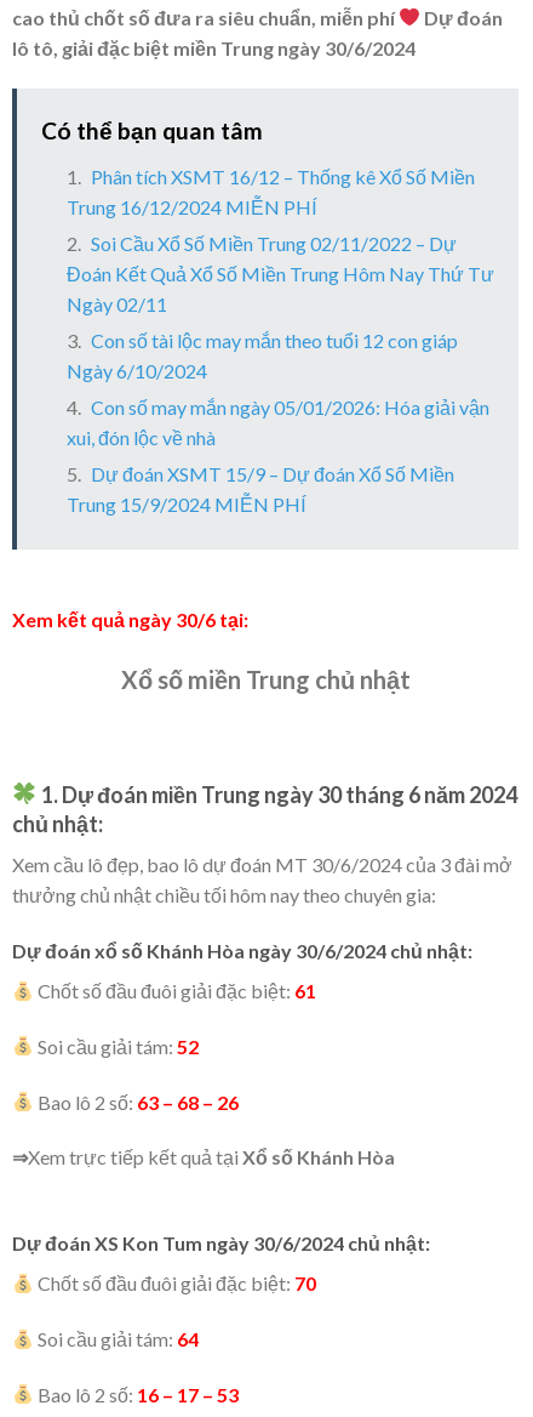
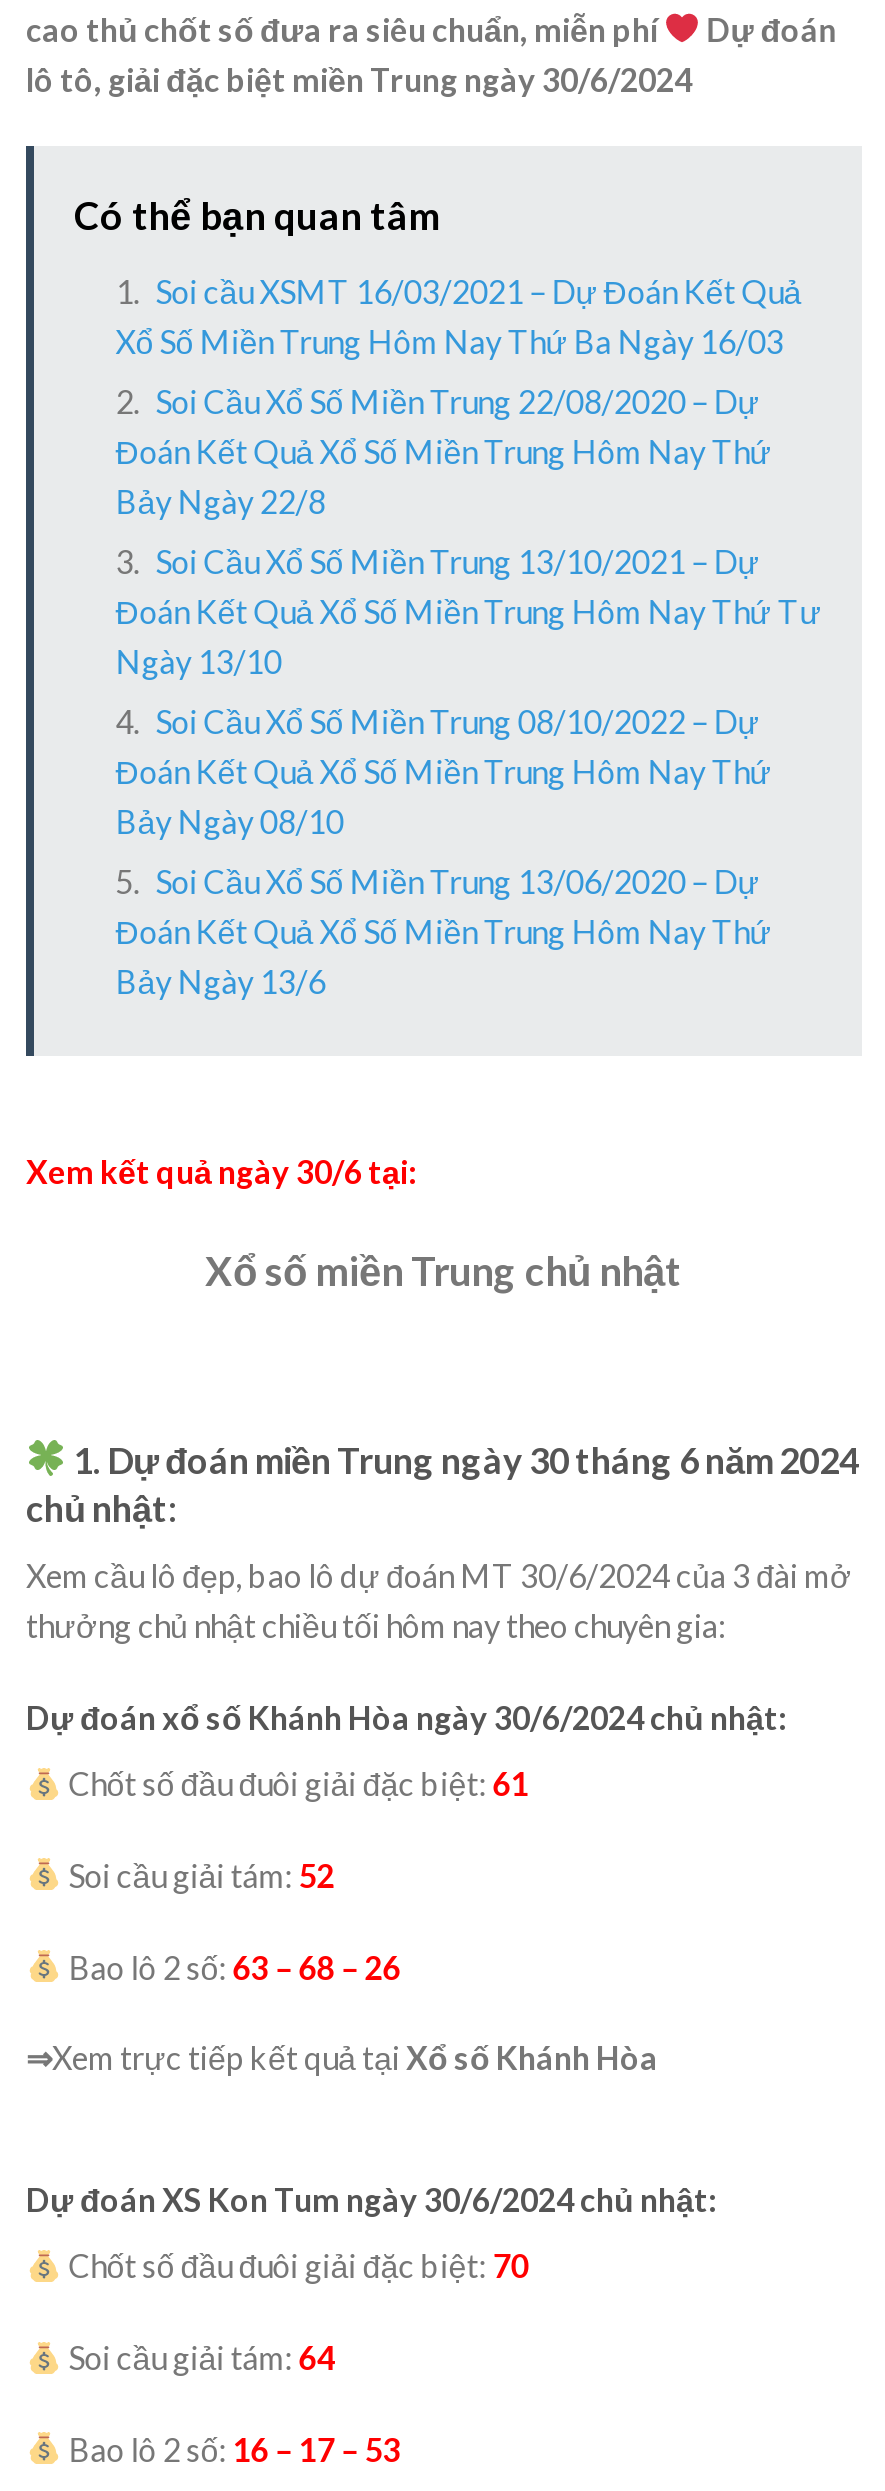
[66,164,475,254] Phân tích XSMT 16/12 – Thống kê Xổ Số Miền | Trung 16/12/2024 MIỄN PHÍ | Soi Cầu Xổ Số Miền Trung 02/11/2022 – Dự -> [116,271,802,579] Soi cầu XSMT 16/03/2021 – Dự Đoán Kết Quả | Xổ Số Miền Trung Hôm Nay Thứ Ba Ngày 16/03 | Soi Cầu Xổ Số Miền Trung 22/08/2020 – Dự | Đoán Kết Quả Xổ Số Miền Trung Hôm Nay Thứ | Bảy Ngày 22/8 | Soi Cầu Xổ Số Miền Trung 13/10/2021 – Dự
[66,292,489,515] Ngày 02/11 | Con số tài lộc may mắn theo tuổi 12 con giáp | Ngày 6/10/2024 | Con số may mắn ngày 05/01/2026: Hóa giải vận | xui, đón lộc về nhà | Dự đoán XSMT 15/9 – Dự đoán Xổ Số Miền | Trung 15/9/2024 MIỄN PHÍ -> [116,641,772,999] Ngày 13/10 | Soi Cầu Xổ Số Miền Trung 08/10/2022 – Dự | Đoán Kết Quả Xổ Số Miền Trung Hôm Nay Thứ | Bảy Ngày 08/10 | Soi Cầu Xổ Số Miền Trung 13/06/2020 – Dự | Đoán Kết Quả Xổ Số Miền Trung Hôm Nay Thứ | Bảy Ngày 13/6

